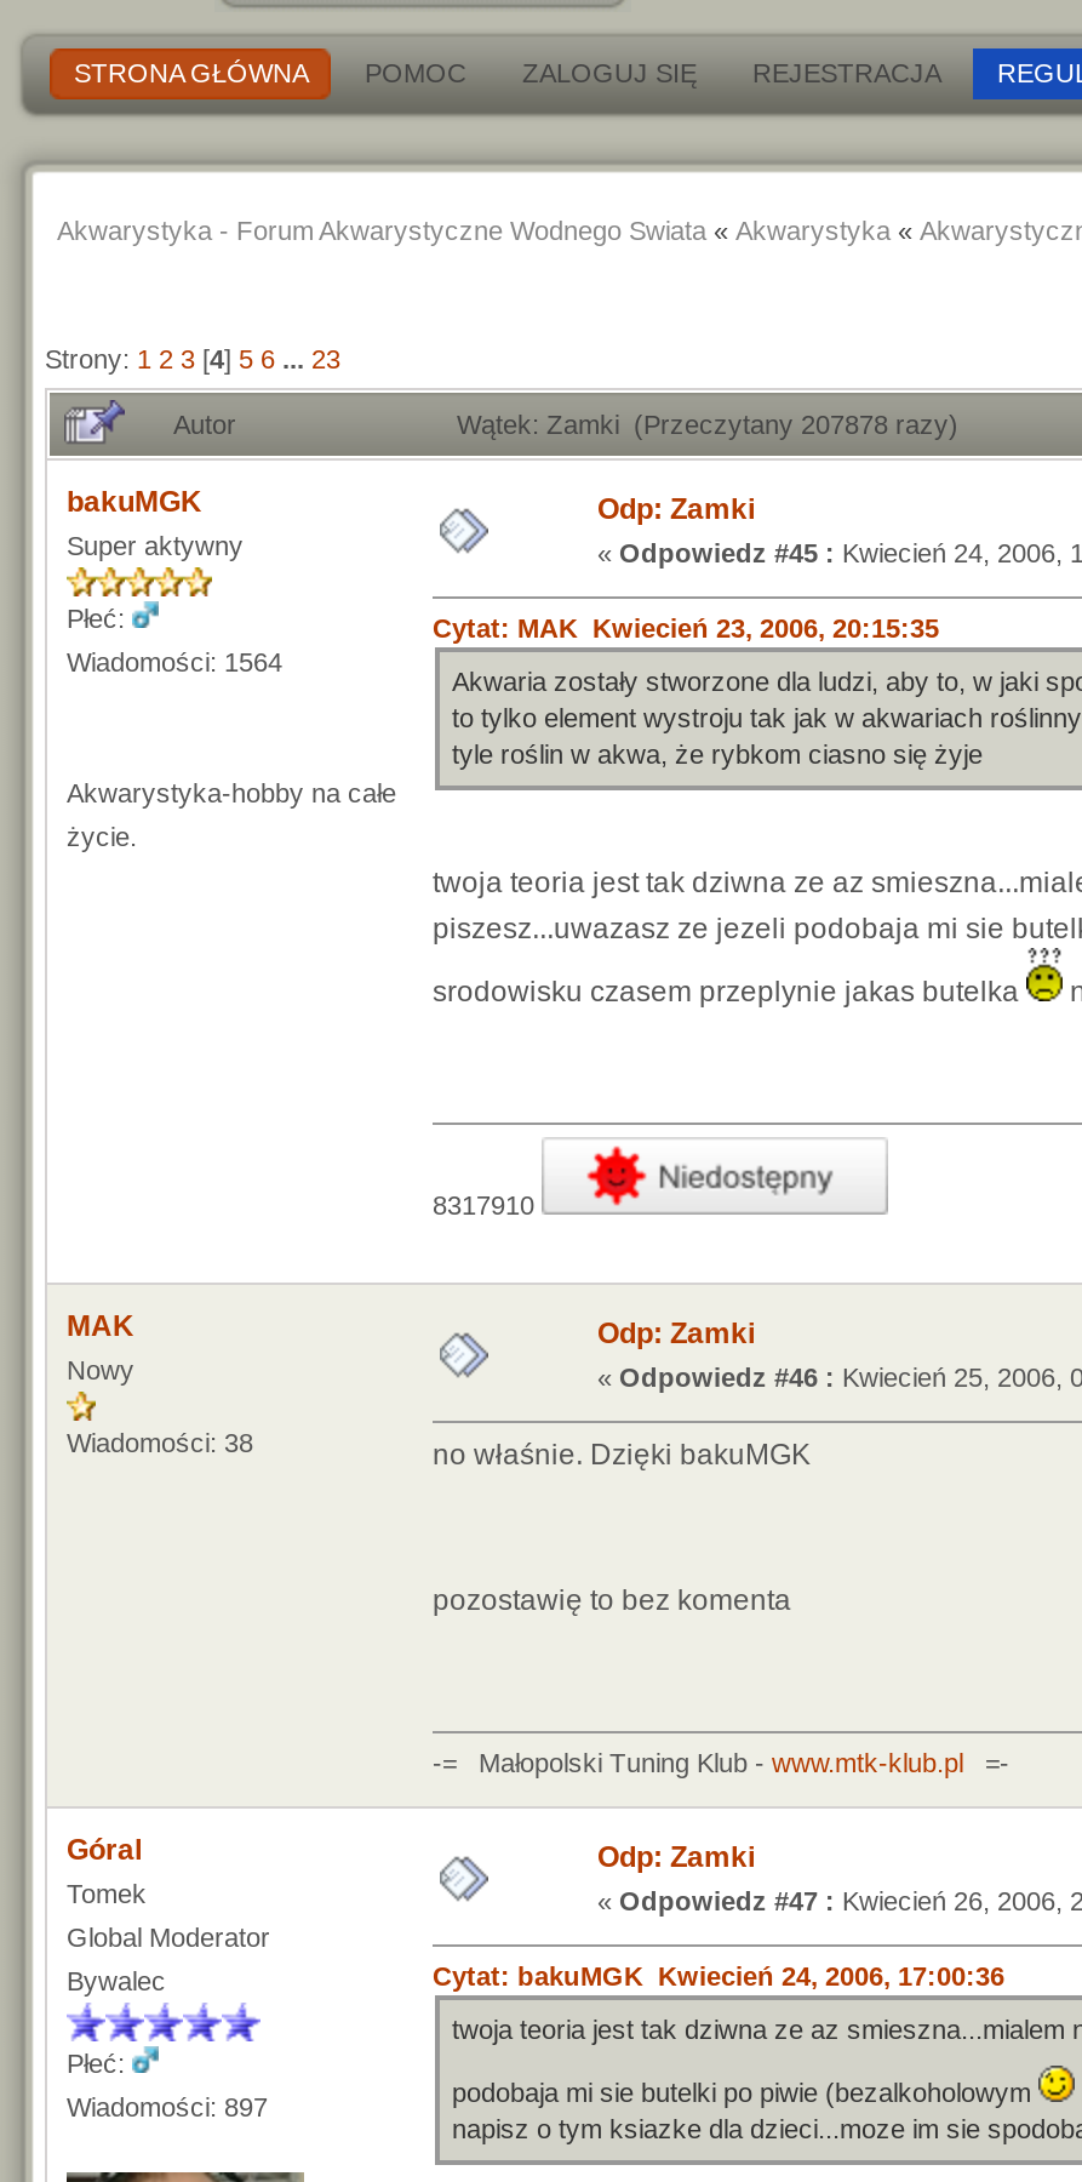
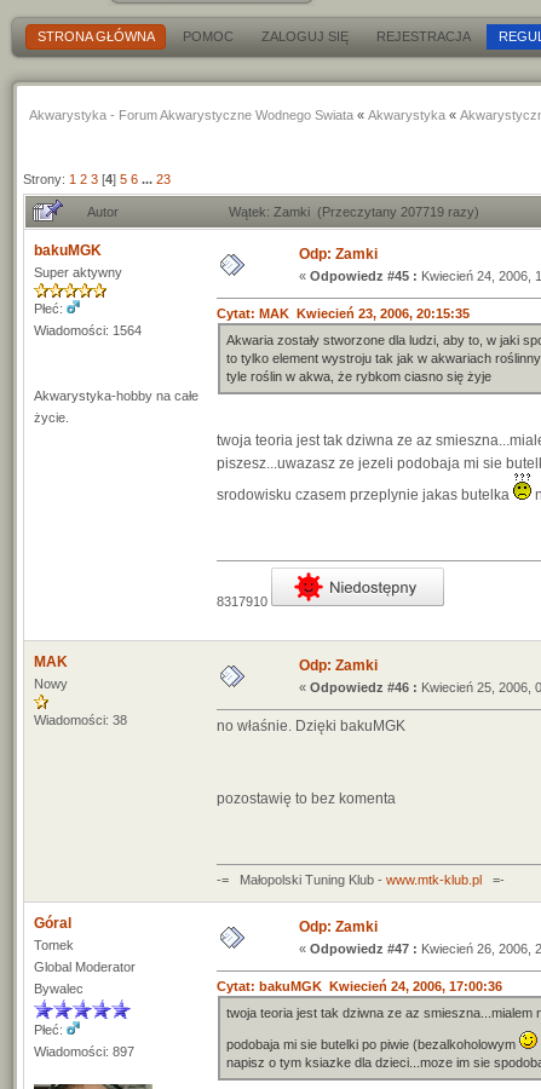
[457,410,958,439] Wątek: Zamki (Przeczytany 207878 razy) -> [229,204,479,219] Wątek: Zamki (Przeczytany 207719 razy)

